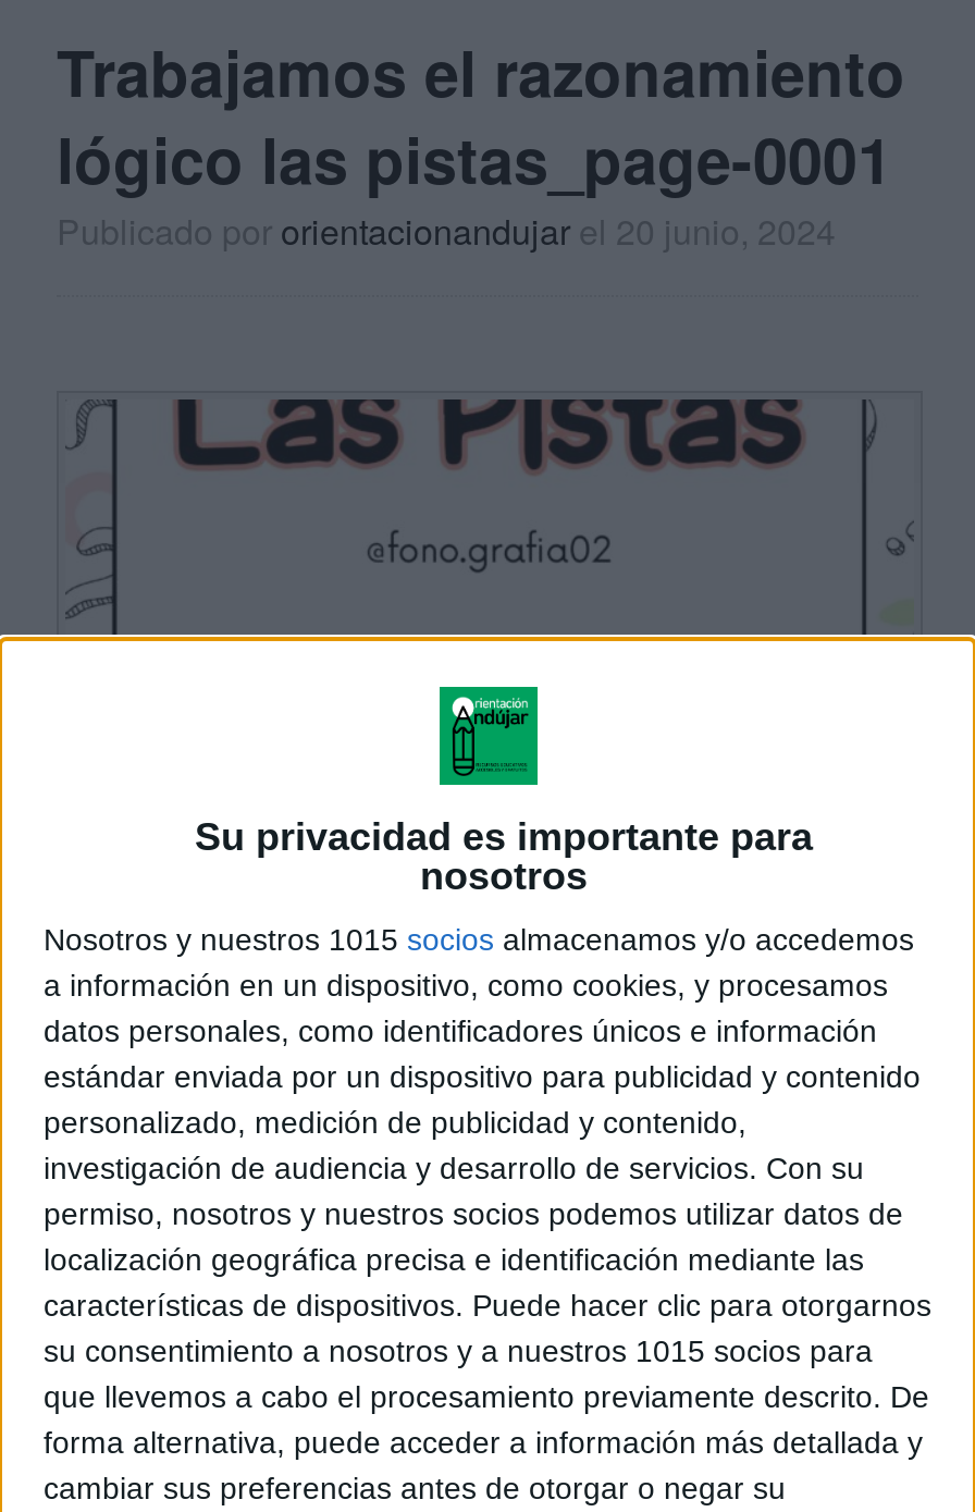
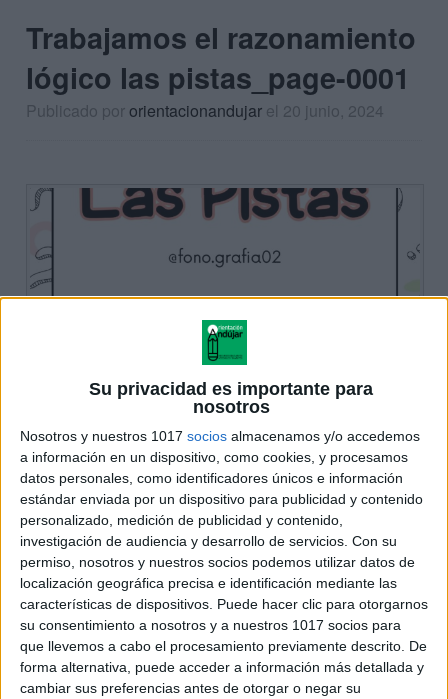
[44,921,914,956] Nosotros y nuestros 1015 socios almacenamos y/o accedemos -> [20,427,420,443] Nosotros y nuestros 1017 socios almacenamos y/o accedemos
[44,1332,873,1367] su consentimiento a nosotros y a nuestros 1015 socios para -> [20,616,401,632] su consentimiento a nosotros y a nuestros 1017 socios para

